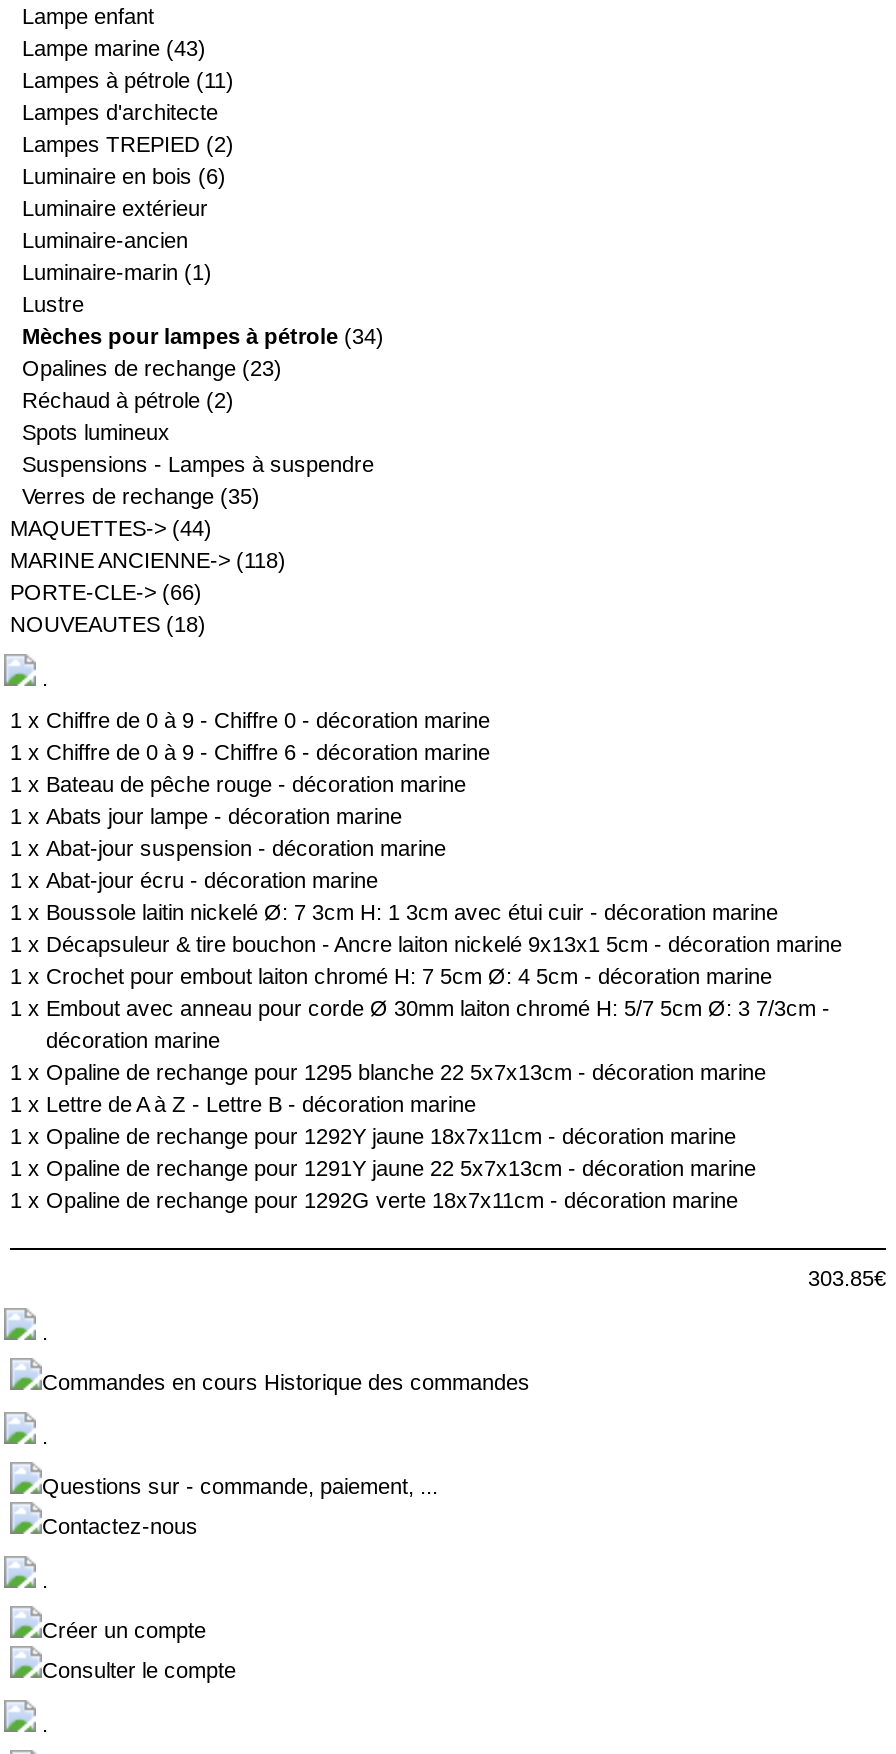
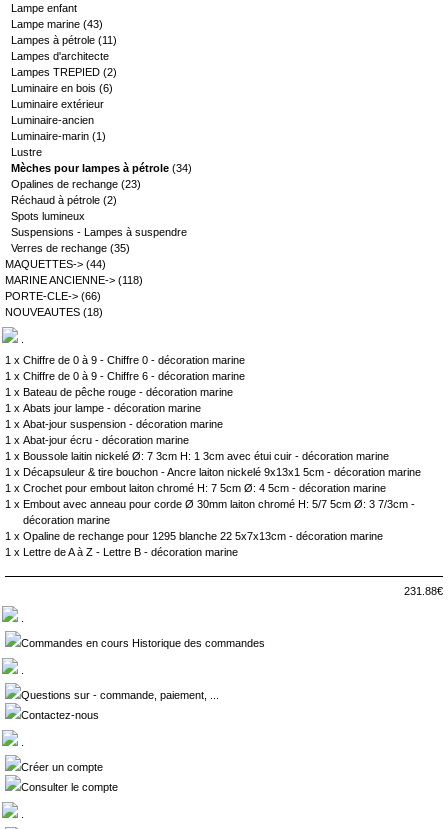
[10,1125,886,1291] 1 x Opaline de rechange pour 1292Y jaune 18x7x11cm - décoration marine | 1 x Opaline de rechange pour 1291Y jaune 22 5x7x13cm - décoration marine | 1 x Opaline de rechange pour 1292G verte 18x7x11cm - décoration marine | 303.85€ -> [404,585,443,597] 231.88€

